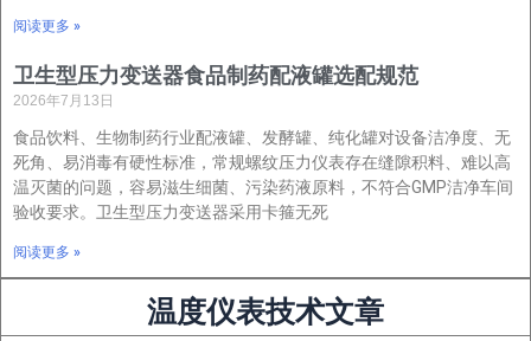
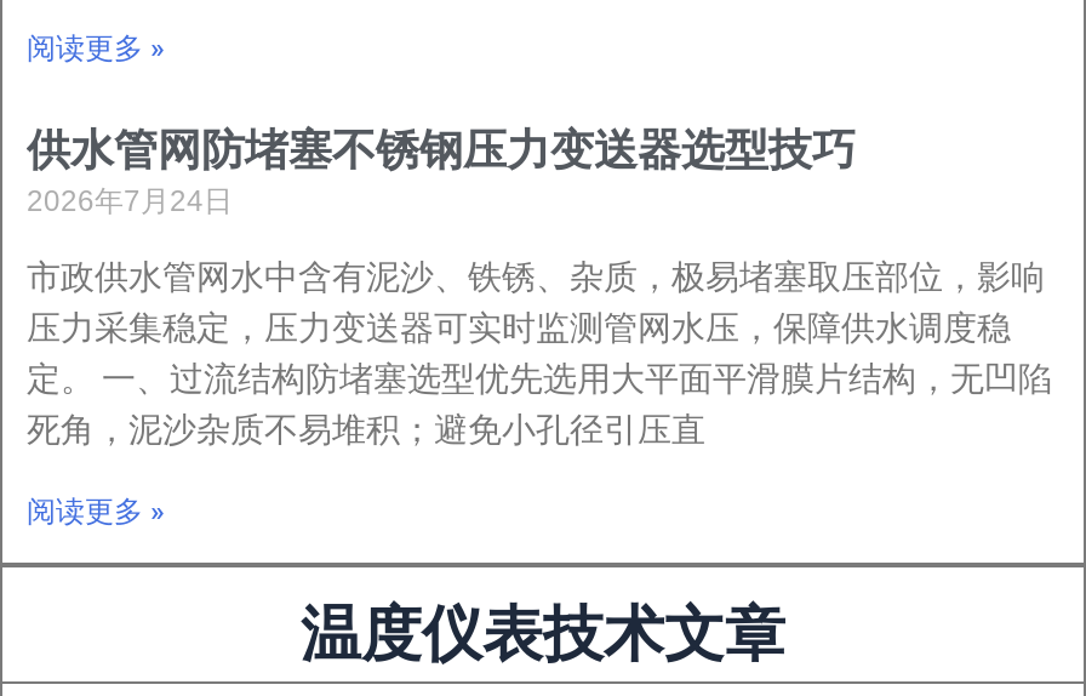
[13,63,418,109] 卫生型压力变送器食品制药配液罐选配规范 | 2026年7月13日 -> [27,123,856,218] 供水管网防堵塞不锈钢压力变送器选型技巧 | 2026年7月24日
[13,128,513,221] 食品饮料、生物制药行业配液罐、发酵罐、纯化罐对设备洁净度、无 | 死角、易消毒有硬性标准，常规螺纹压力仪表存在缝隙积料、难以高 | 温灭菌的问题，容易滋生细菌、污染药液原料，不符合GMP洁净车间 | 验收要求。卫生型压力变送器采用卡箍无死 -> [27,257,1052,448] 市政供水管网水中含有泥沙、铁锈、杂质，极易堵塞取压部位，影响 | 压力采集稳定，压力变送器可实时监测管网水压，保障供水调度稳 | 定。 一、过流结构防堵塞选型优先选用大平面平滑膜片结构，无凹陷 | 死角，泥沙杂质不易堆积；避免小孔径引压直

